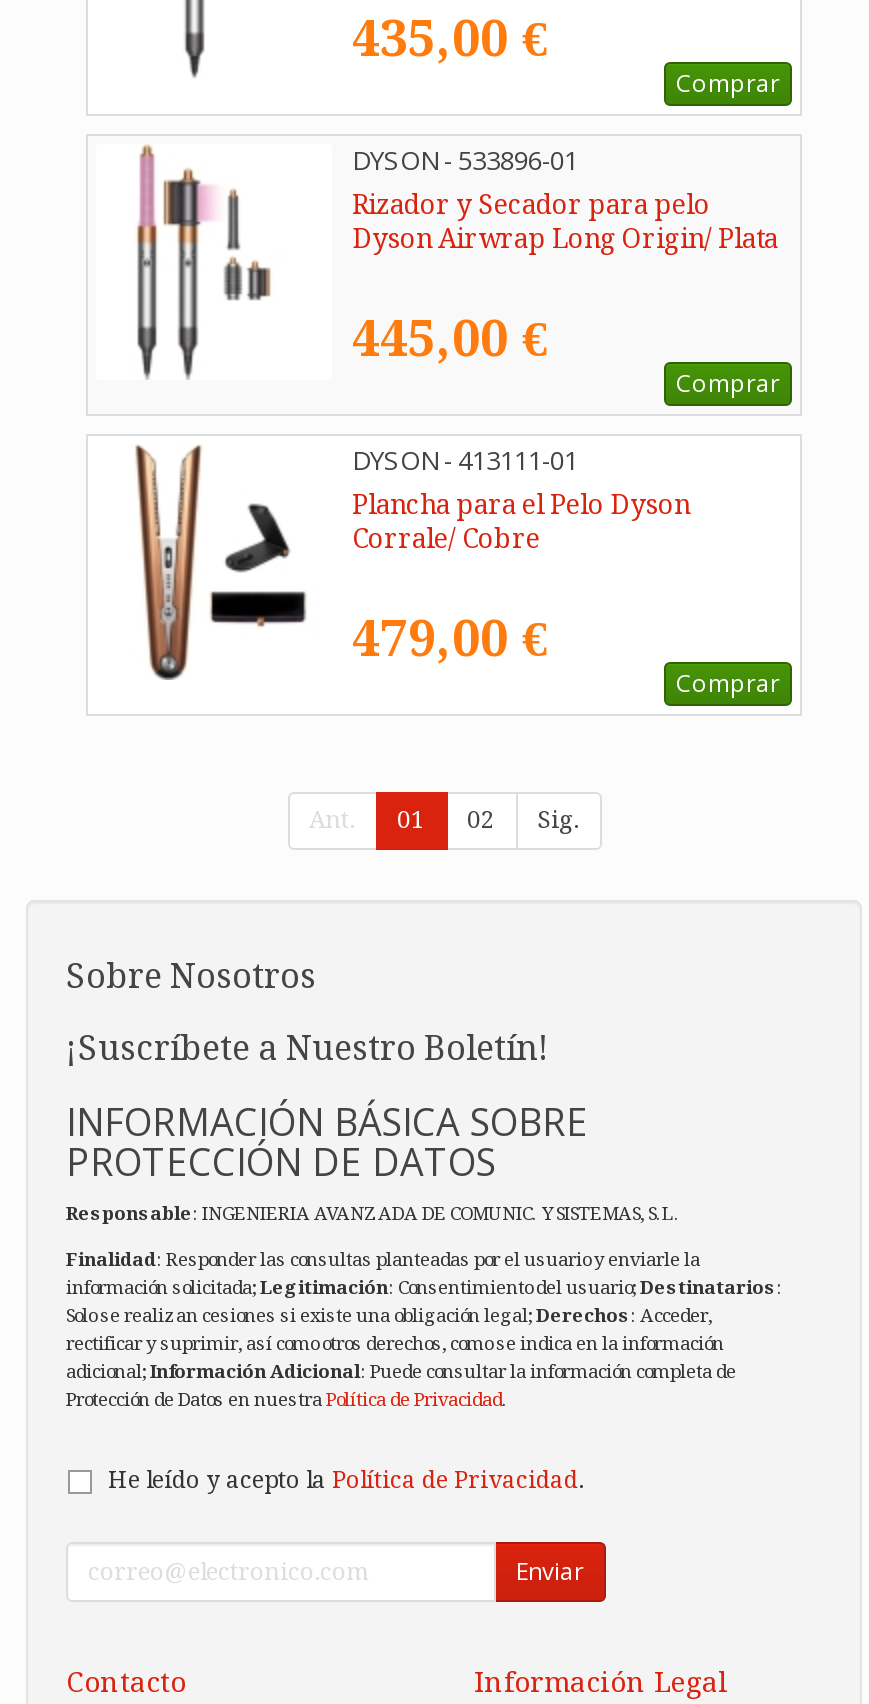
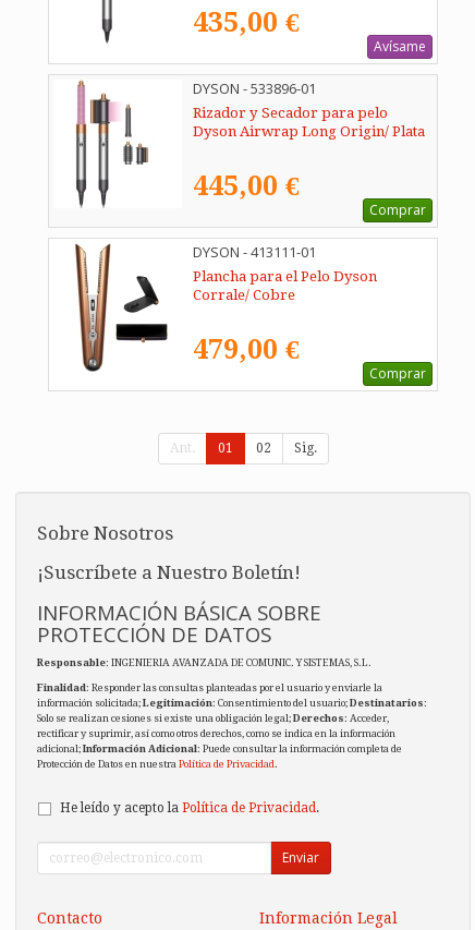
[676,66,780,100] Comprar -> [374,37,426,56] Avísame

